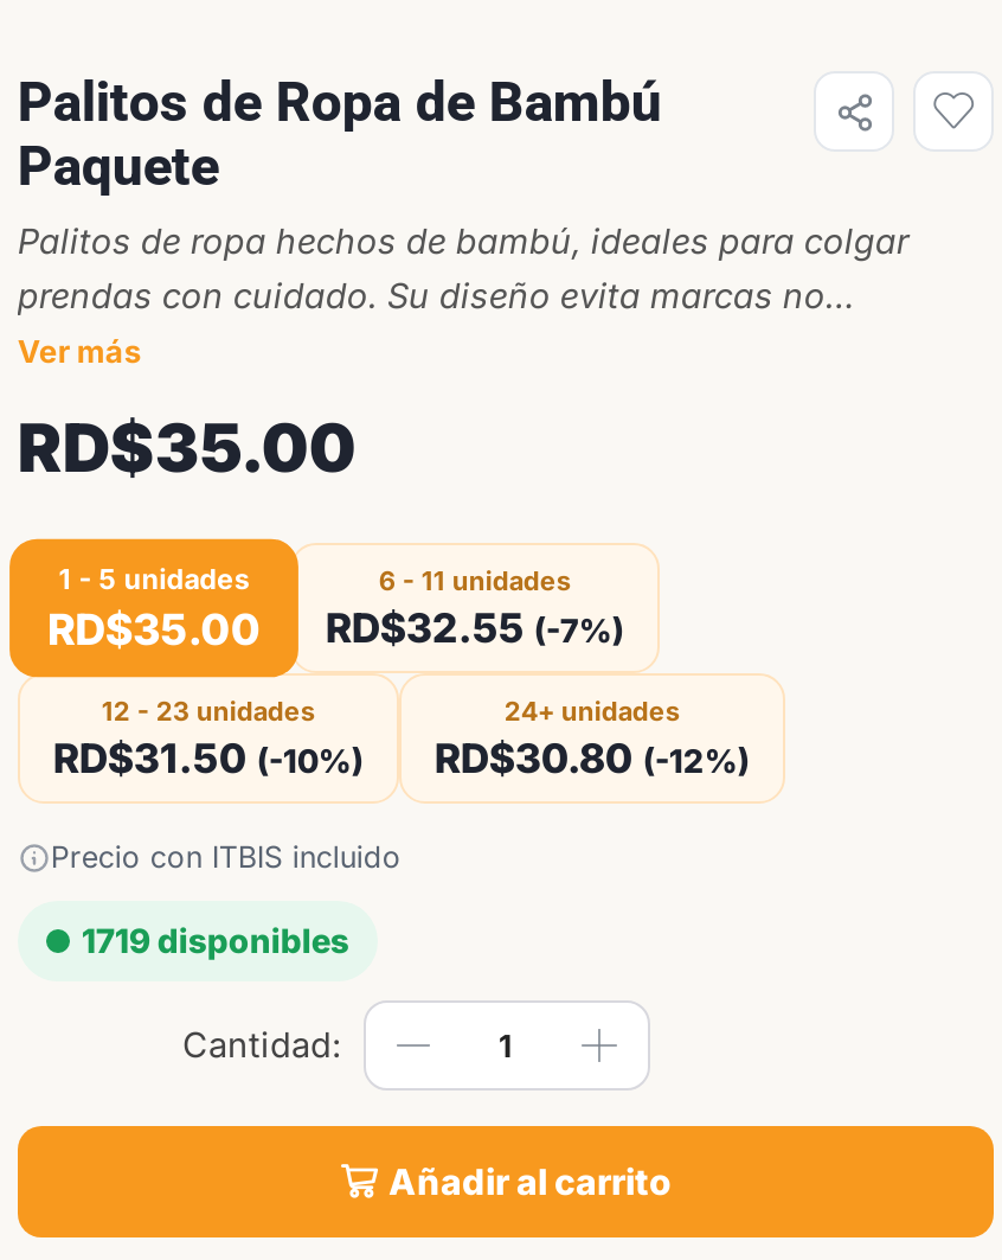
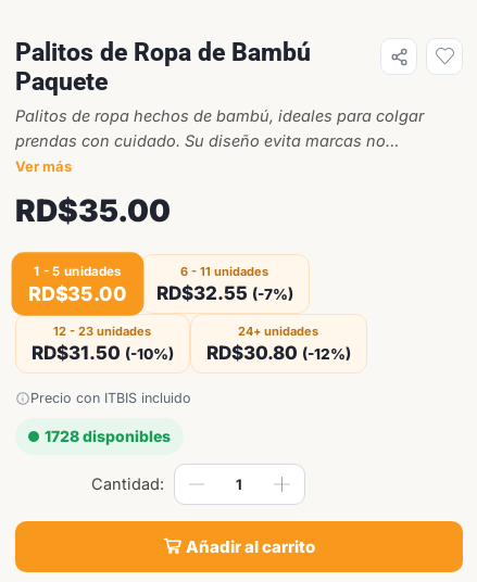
[81,920,349,960] 1719 disponibles -> [44,427,170,445] 1728 disponibles

